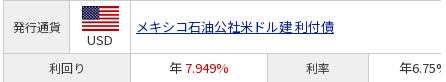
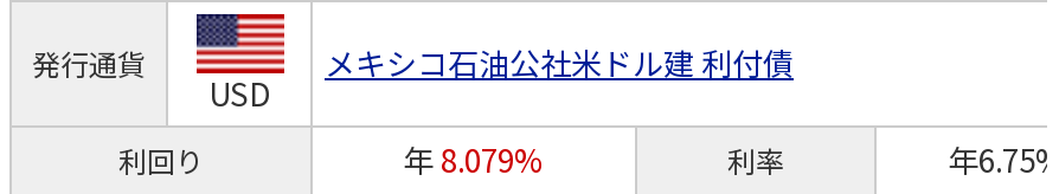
[169,58,229,77] 年7.949% -> [403,138,545,183] 年8.079%

